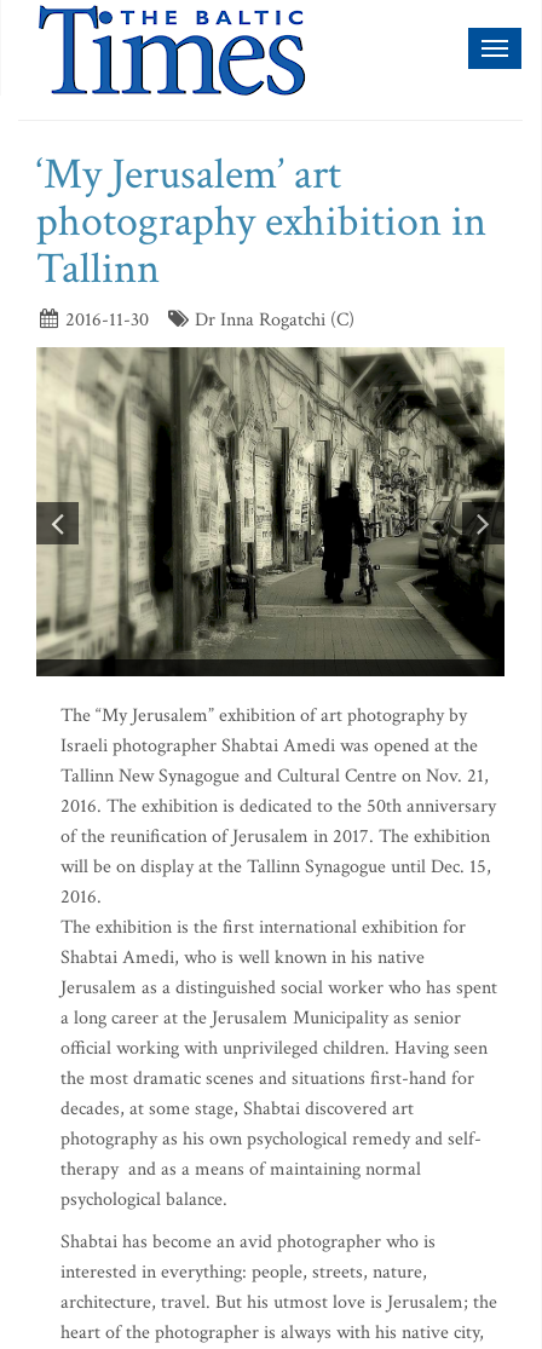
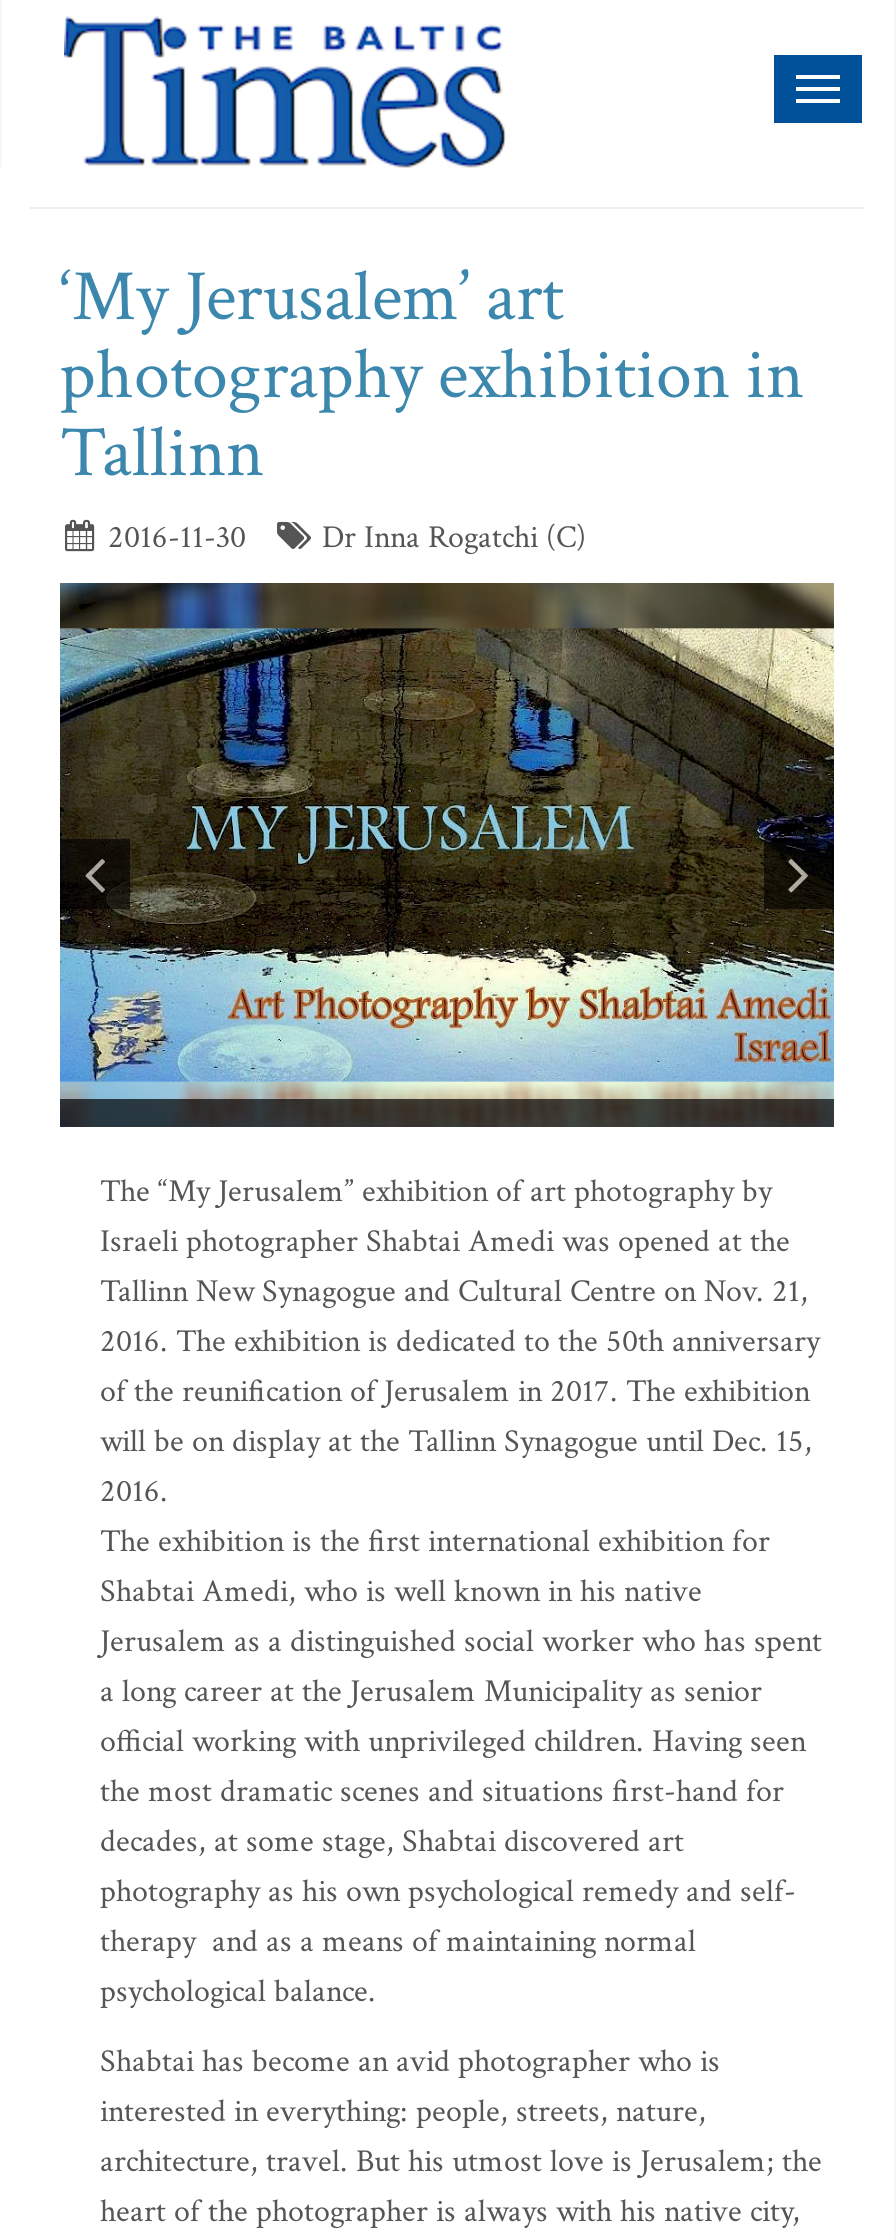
[35,347,506,676] [image] -> [58,581,836,1127] [image]

